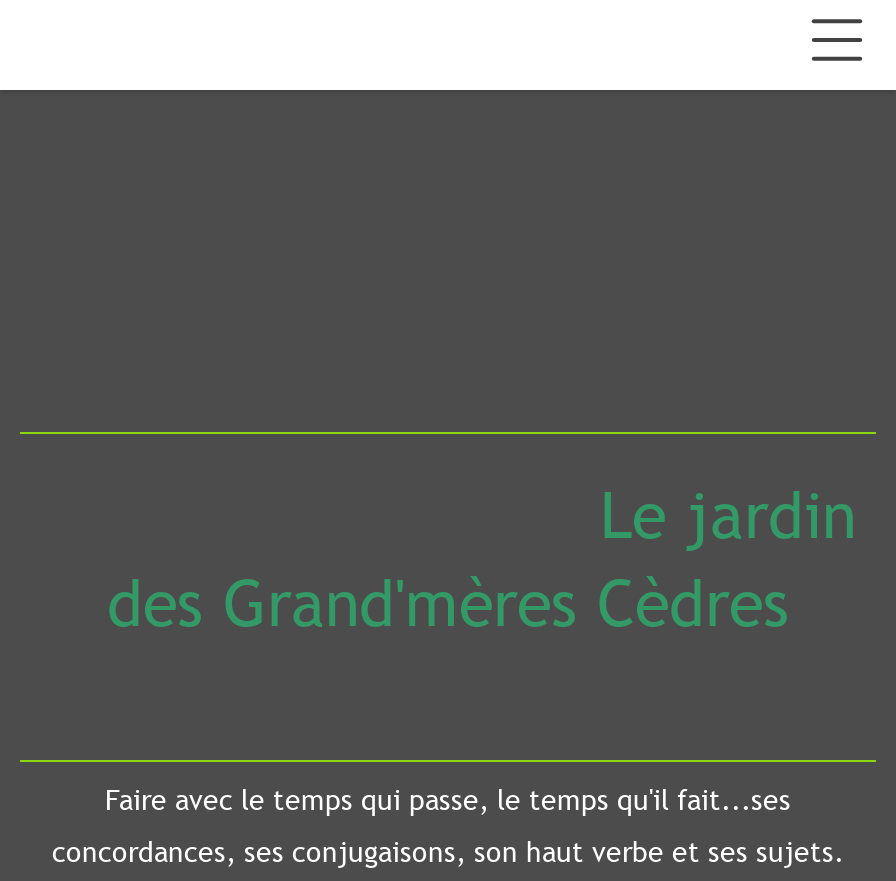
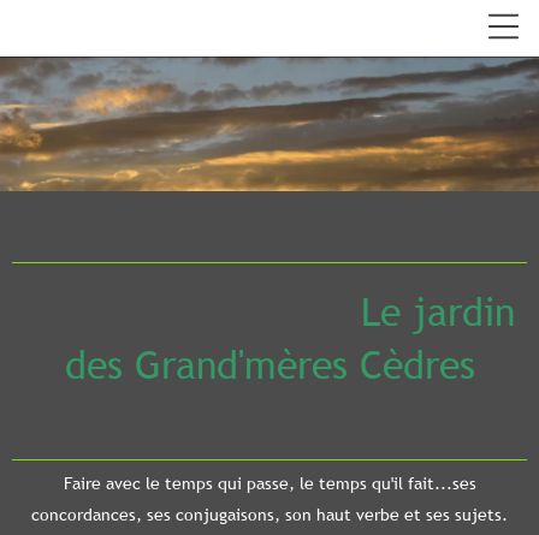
none -> [4,58,535,192] [image]

